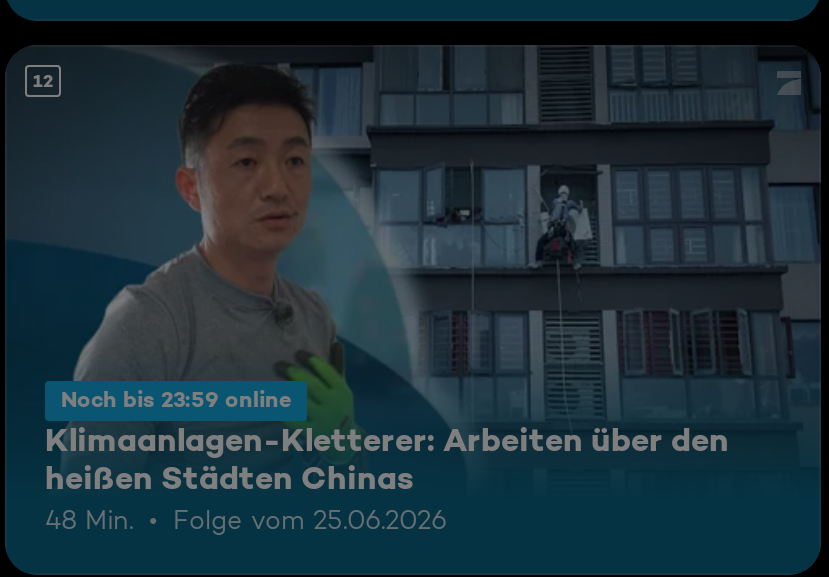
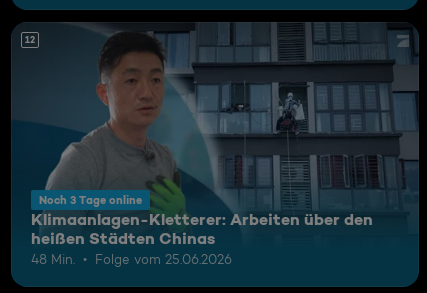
[61,386,291,414] Noch bis 23:59 online -> [39,193,142,207] Noch 3 Tage online

